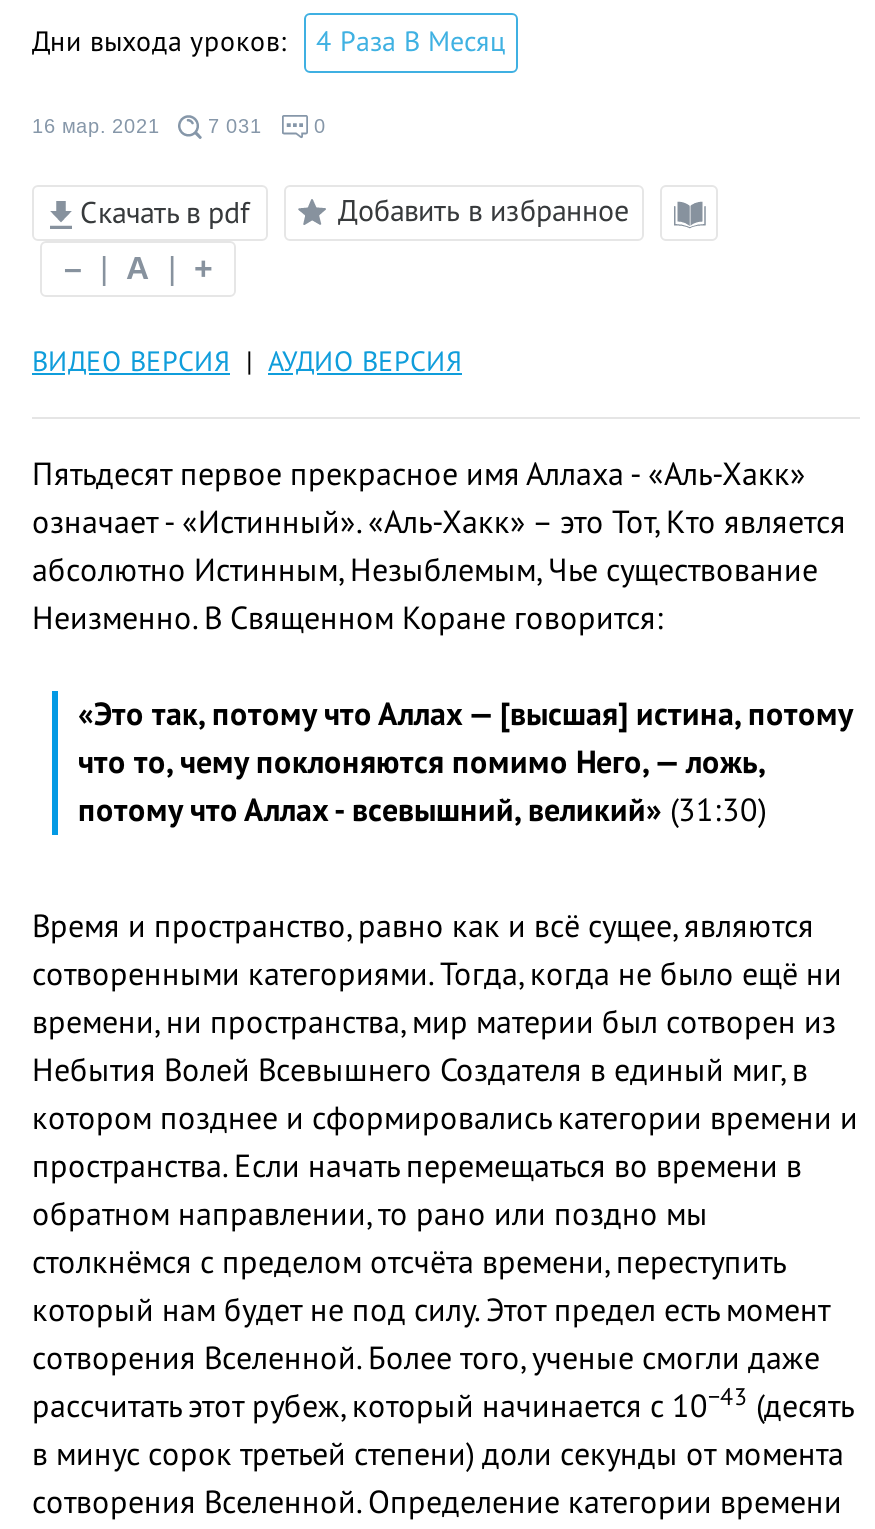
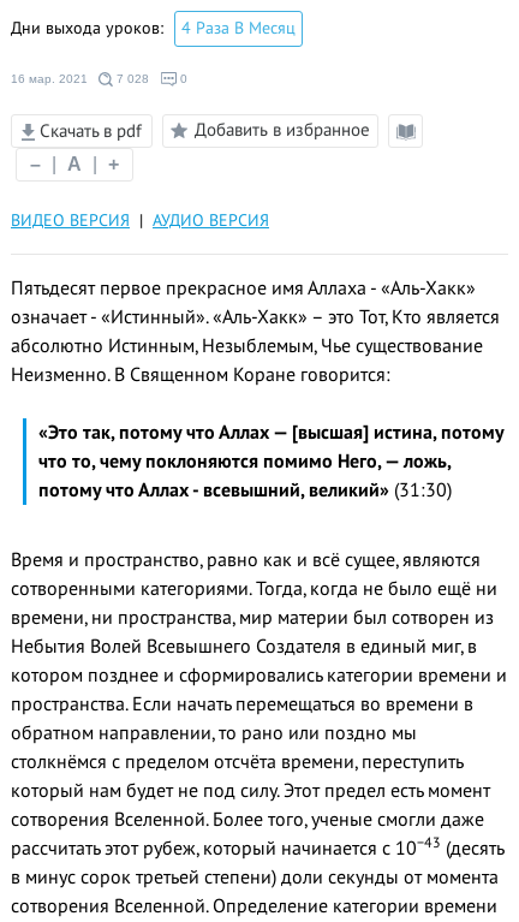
[32,116,262,138] 16 мар. 2021 7 031 -> [11,73,149,86] 16 мар. 2021 7 028

